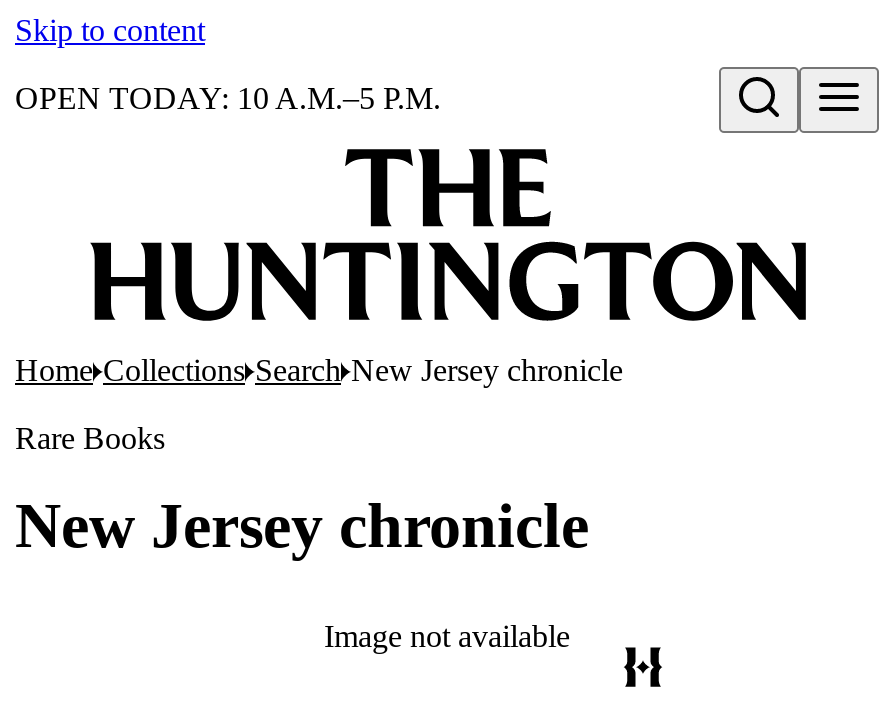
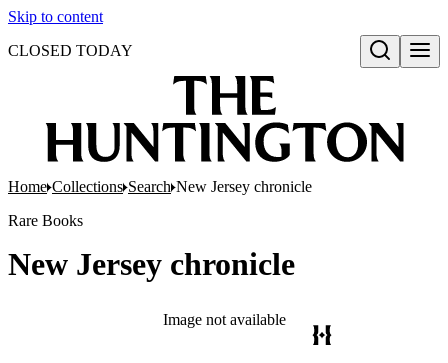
[15,81,441,115] OPEN TODAY: 10 A.M.–5 P.M. -> [8,42,133,59] CLOSED TODAY

